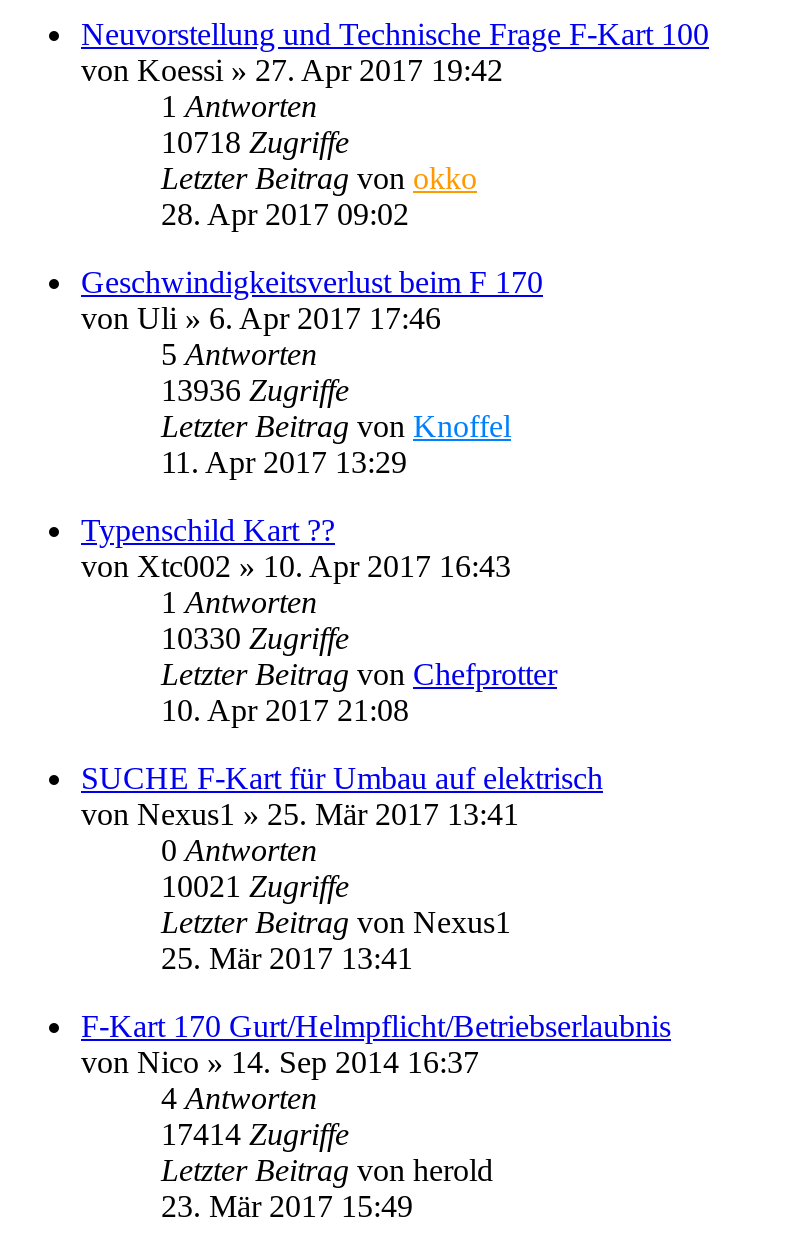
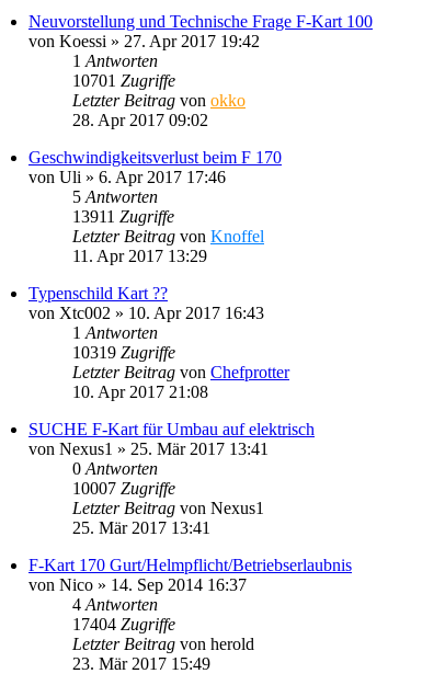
[161,124,349,158] 10718 Zugriffe -> [72,71,175,90] 10701 Zugriffe
[161,372,349,406] 13936 Zugriffe -> [72,207,174,225] 13911 Zugriffe
[161,620,349,654] 10330 Zugriffe -> [72,343,175,361] 10319 Zugriffe
[161,868,349,902] 10021 Zugriffe -> [72,479,175,497] 10007 Zugriffe
[161,1116,349,1150] 17414 Zugriffe -> [72,615,175,633] 17404 Zugriffe

